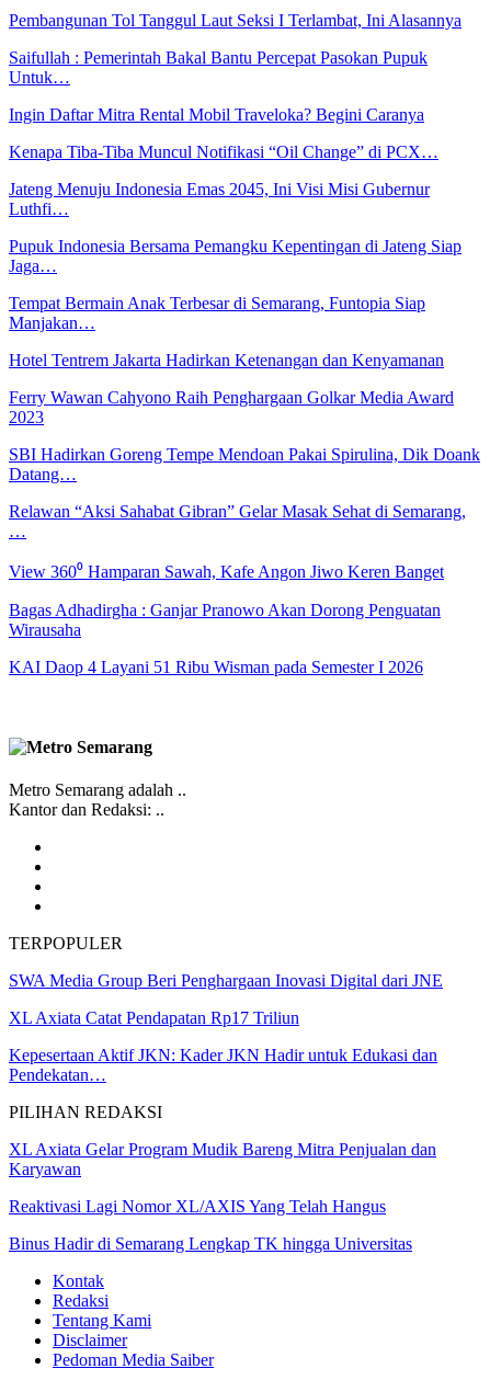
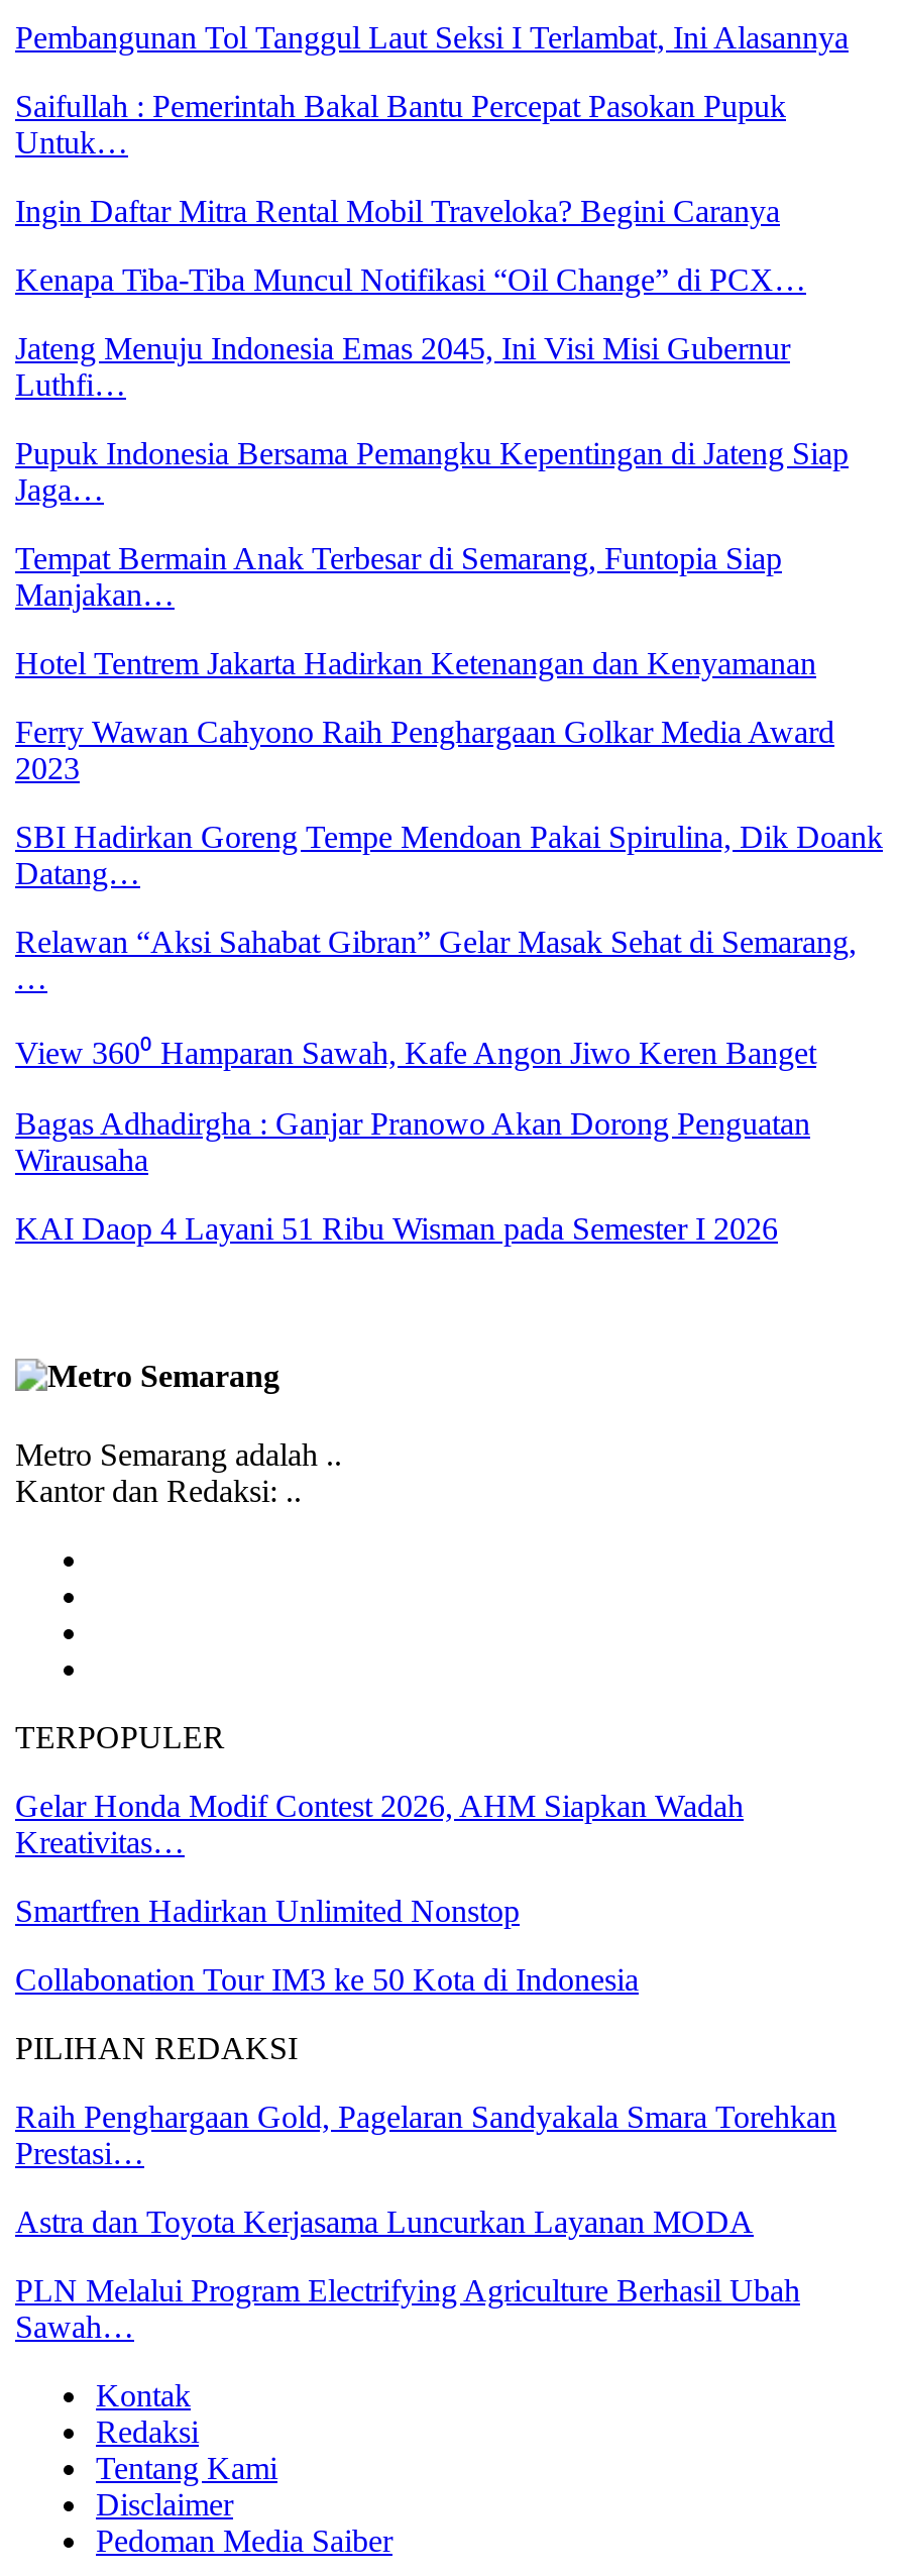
[9,971,443,990] SWA Media Group Beri Penghargaan Inovasi Digital dari JNE -> [15,1789,744,1860] Gelar Honda Modif Contest 2026, AHM Siapkan Wadah | Kreativitas…
[9,1009,299,1027] XL Axiata Catat Pendapatan Rp17 Triliun -> [15,1894,520,1929] Smartfren Hadirkan Unlimited Nonstop
[9,1046,437,1084] Kepesertaan Aktif JKN: Kader JKN Hadir untuk Edukasi dan | Pendekatan… -> [15,1963,639,1997] Collabonation Tour IM3 ke 50 Kota di Indonesia
[9,1140,436,1179] XL Axiata Gelar Program Mudik Bareng Mitra Penjualan dan | Karyawan -> [15,2100,836,2171] Raih Penghargaan Gold, Pagelaran Sandyakala Smara Torehkan | Prestasi…
[9,1197,386,1216] Reaktivasi Lagi Nomor XL/AXIS Yang Telah Hangus -> [15,2205,754,2239] Astra dan Toyota Kerjasama Luncurkan Layanan MODA
[9,1235,412,1253] Binus Hadir di Semarang Lengkap TK hingga Universitas -> [15,2274,800,2344] PLN Melalui Program Electrifying Agriculture Berhasil Ubah | Sawah…

